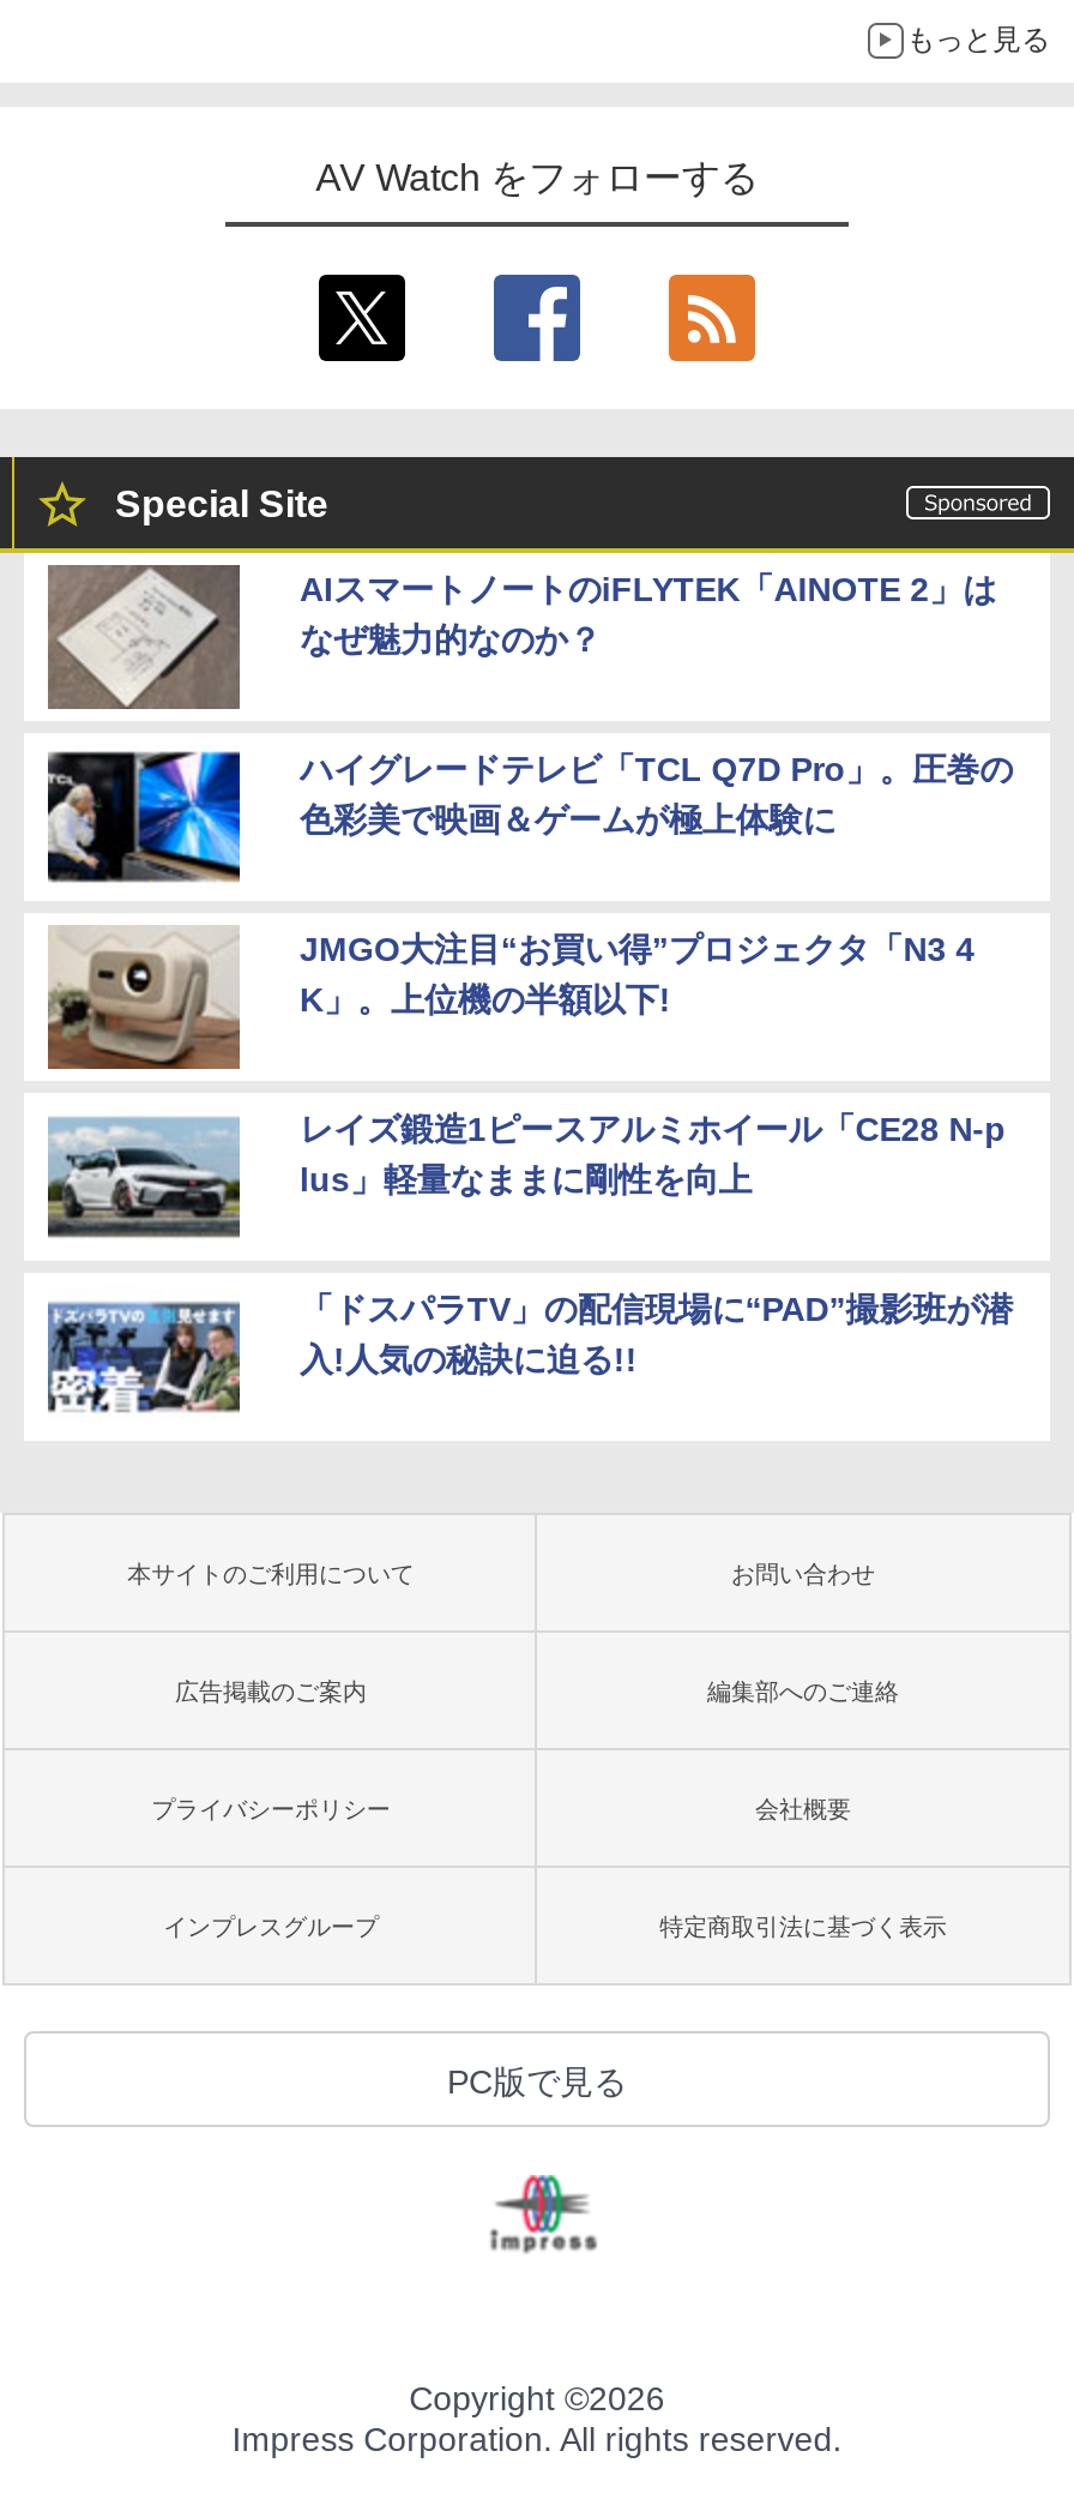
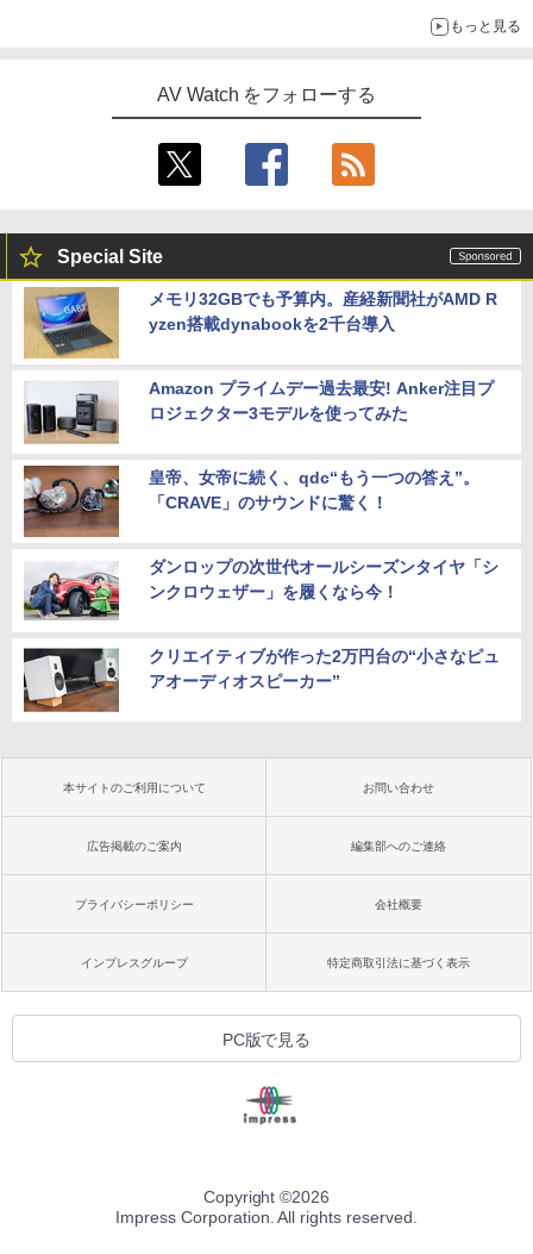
[46,565,996,711] [image] | AIスマートノートのiFLYTEK「AINOTE 2」は | なぜ魅力的なのか？ -> [23,287,497,360] [image] | メモリ32GBでも予算内。産経新聞社がAMD R | yzen搭載dynabookを2千台導入
[46,750,1013,884] [image] | ハイグレードテレビ「TCL Q7D Pro」。圧巻の | 色彩美で映画＆ゲームが極上体験に -> [24,379,493,444] [image] | Amazon プライムデー過去最安! Anker注目プ | ロジェクター3モデルを使ってみた
[48,925,975,1071] [image] | JMGO大注目“お買い得”プロジェクタ「N3 4 | K」。上位機の半額以下! -> [24,464,479,538] [image] | 皇帝、女帝に続く、qdc“もう一つの答え”。 | 「CRAVE」のサウンドに驚く！
[46,1109,1006,1237] [image] | レイズ鍛造1ピースアルミホイール「CE28 N-p | lus」軽量なままに剛性を向上 -> [24,557,498,619] [image] | ダンロップの次世代オールシーズンタイヤ「シ | ンクロウェザー」を履くなら今！
[46,1289,1013,1422] [image] | 「ドスパラTV」の配信現場に“PAD”撮影班が潜 | 入!人気の秘訣に迫る!! -> [23,647,499,713] [image] | クリエイティブが作った2万円台の“小さなピュ | アオーディオスピーカー”

